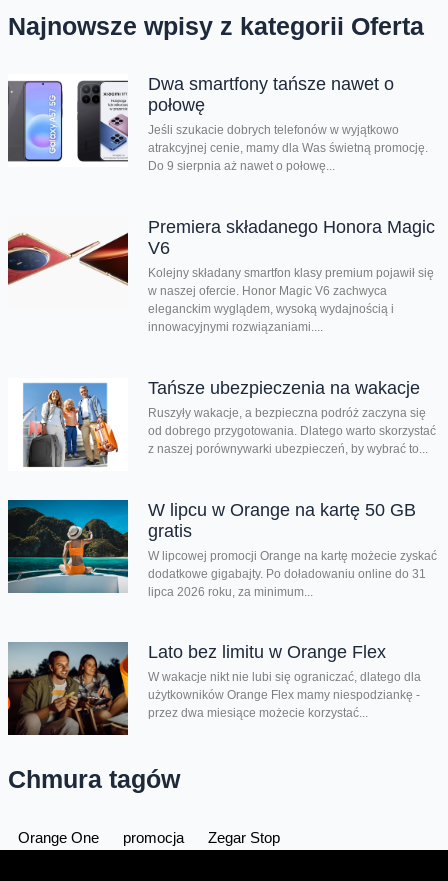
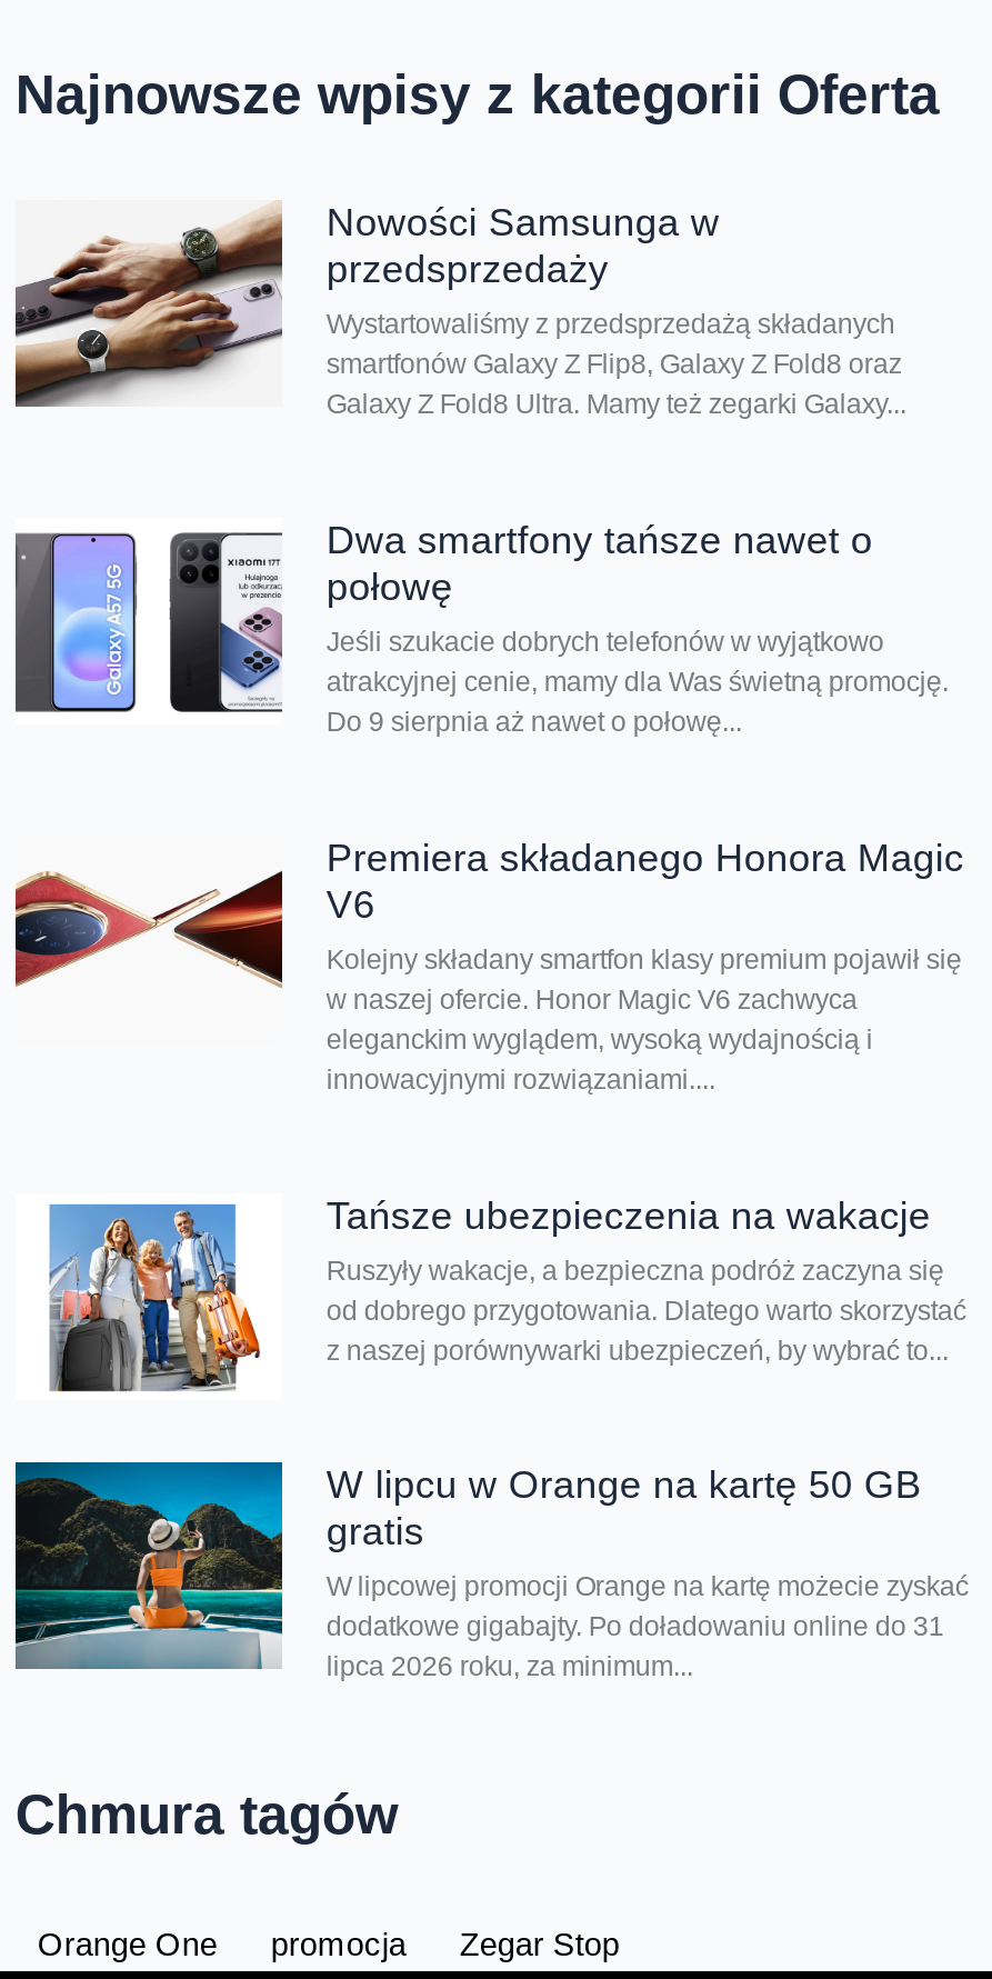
none -> [13,200,906,421] [image] | Nowości Samsunga w | przedsprzedaży | Wystartowaliśmy z przedsprzedażą składanych | smartfonów Galaxy Z Flip8, Galaxy Z Fold8 oraz | Galaxy Z Fold8 Ultra. Mamy też zegarki Galaxy...
moved [76,74,437,598] -> [167,518,968,1683]: [image] | Dwa smartfony tańsze nawet o | połowę | ... | dodatkowe gigabajty. Po doładowaniu online do 31 | lipca 2026 roku, za minimum...
[7,641,421,736] [image] | Lato bez limitu w Orange Flex | W wakacje nikt nie lubi się ograniczać, dlatego dla | użytkowników Orange Flex mamy niespodziankę - | przez dwa miesiące możecie korzystać... -> none

